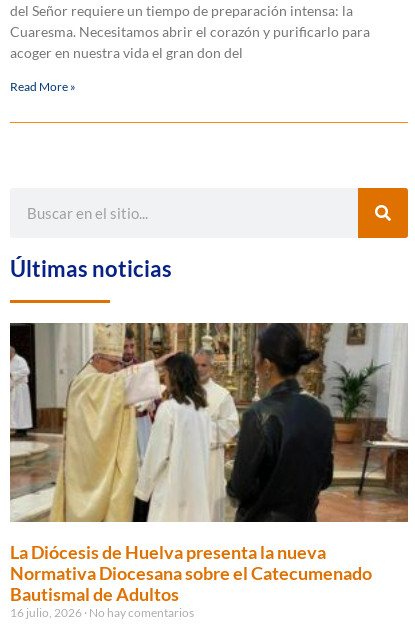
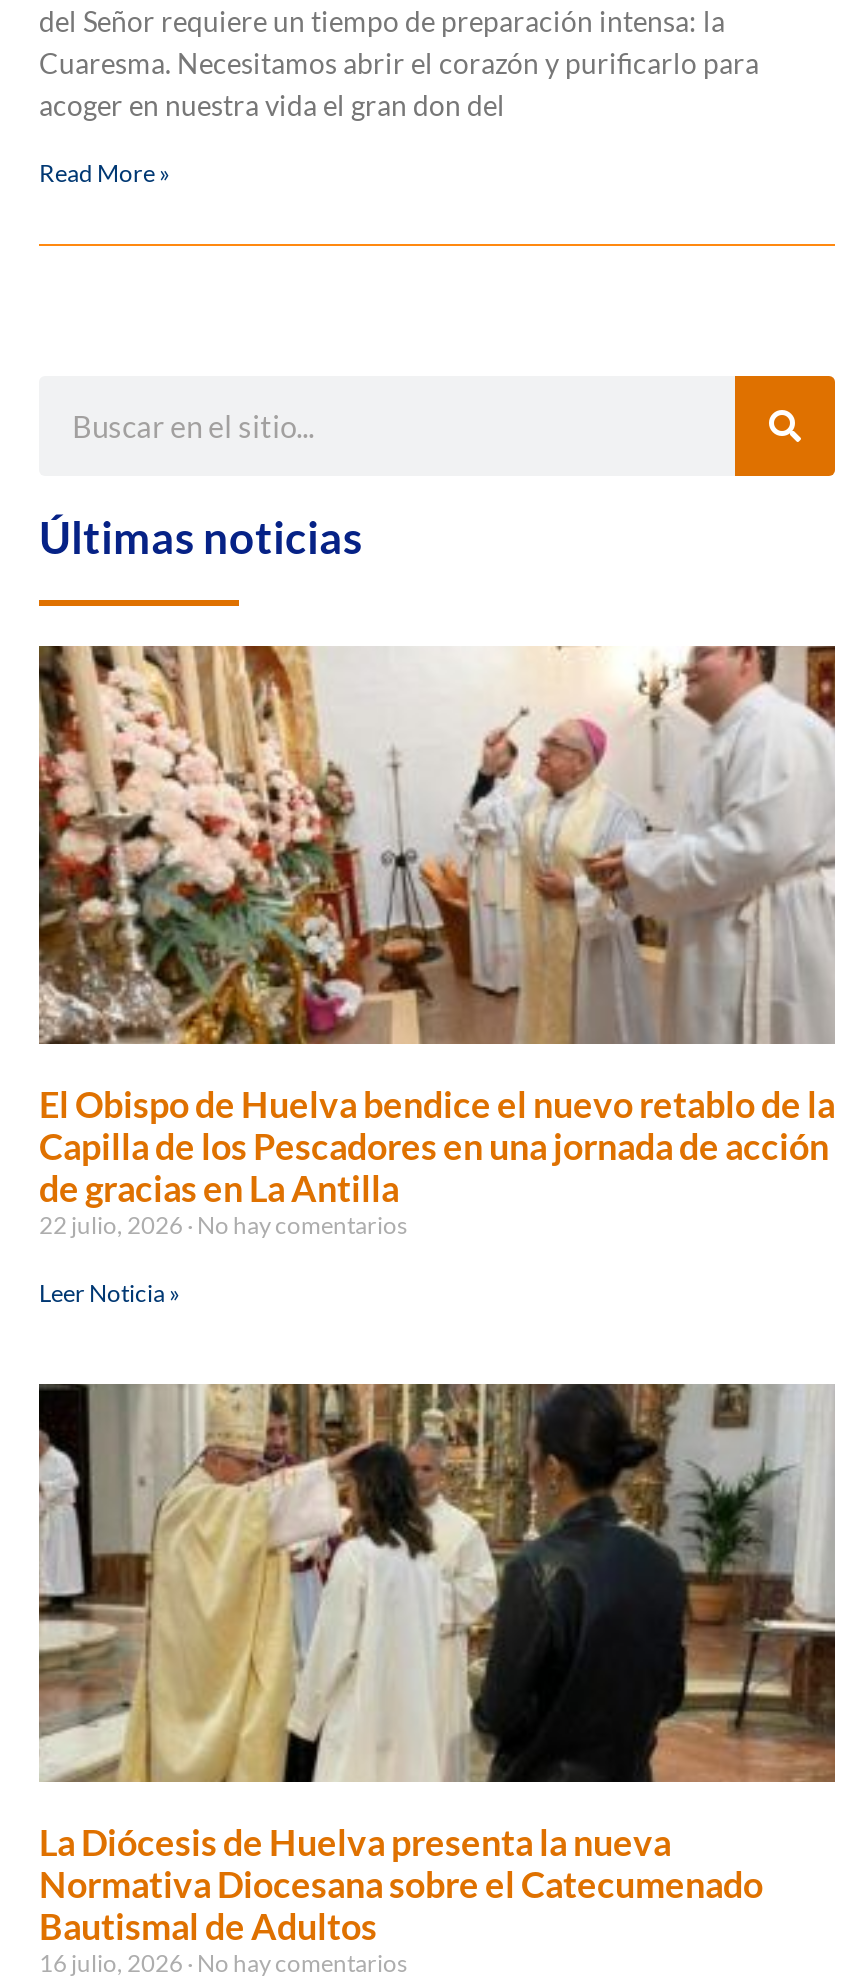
none -> [39,644,835,1308] [image] | El Obispo de Huelva bendice el nuevo retablo de la | Capilla de los Pescadores en una jornada de acción | de gracias en La Antilla | 22 julio, 2026 No hay comentarios | Leer Noticia »

